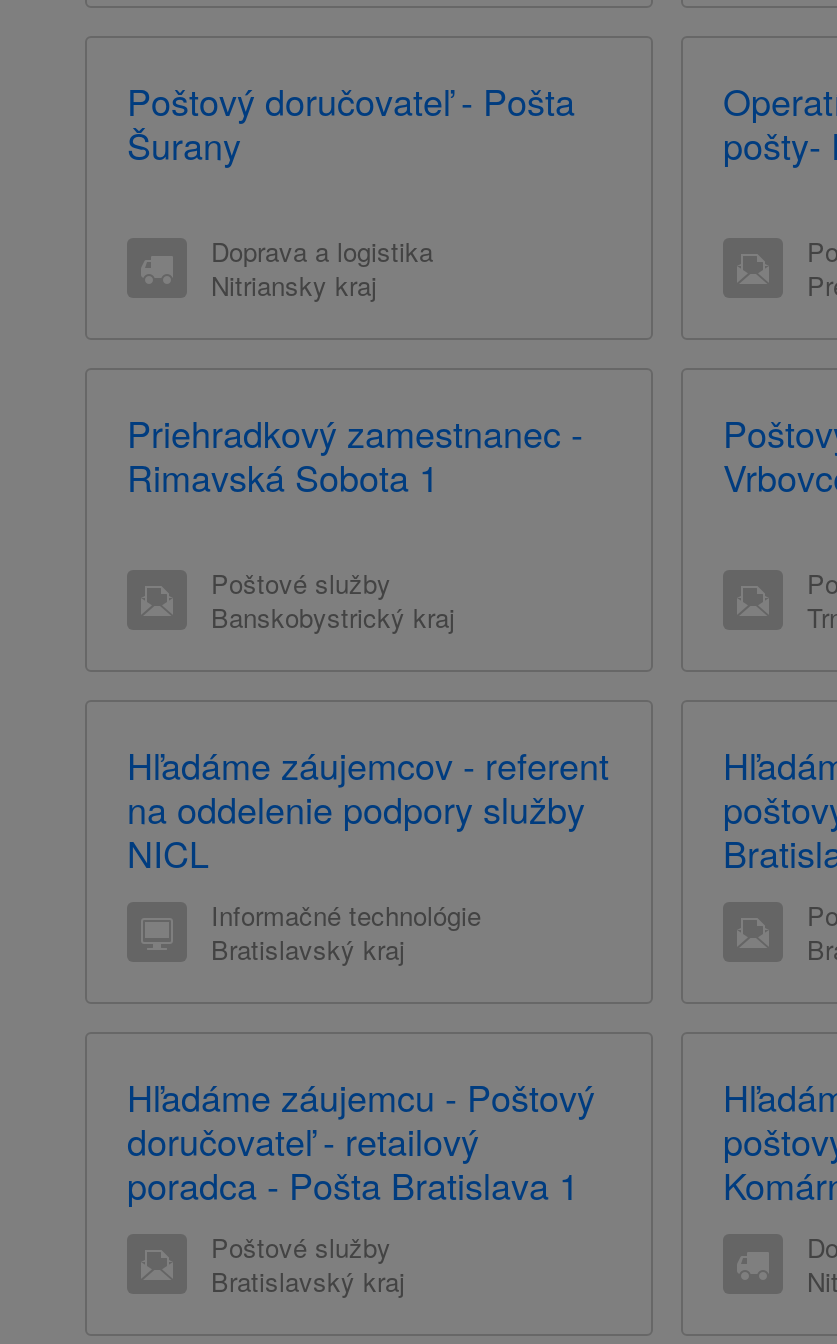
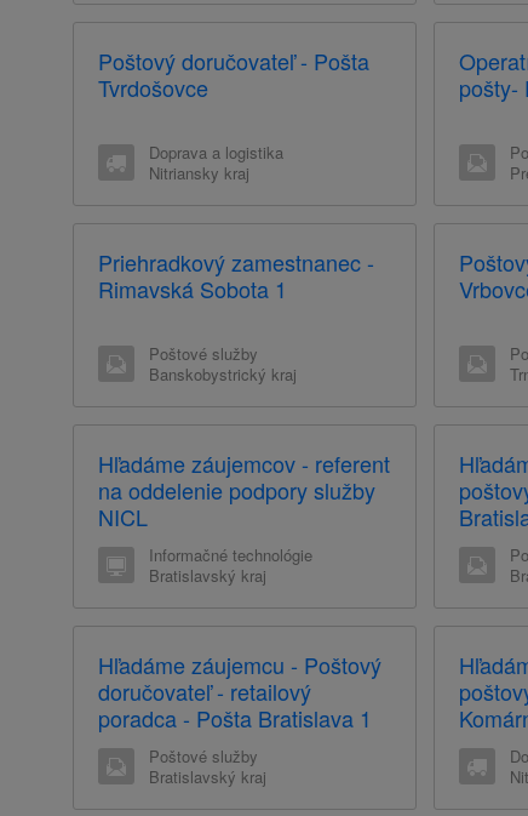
[127,118,241,170] Šurany -> [98,72,208,103] Tvrdošovce

